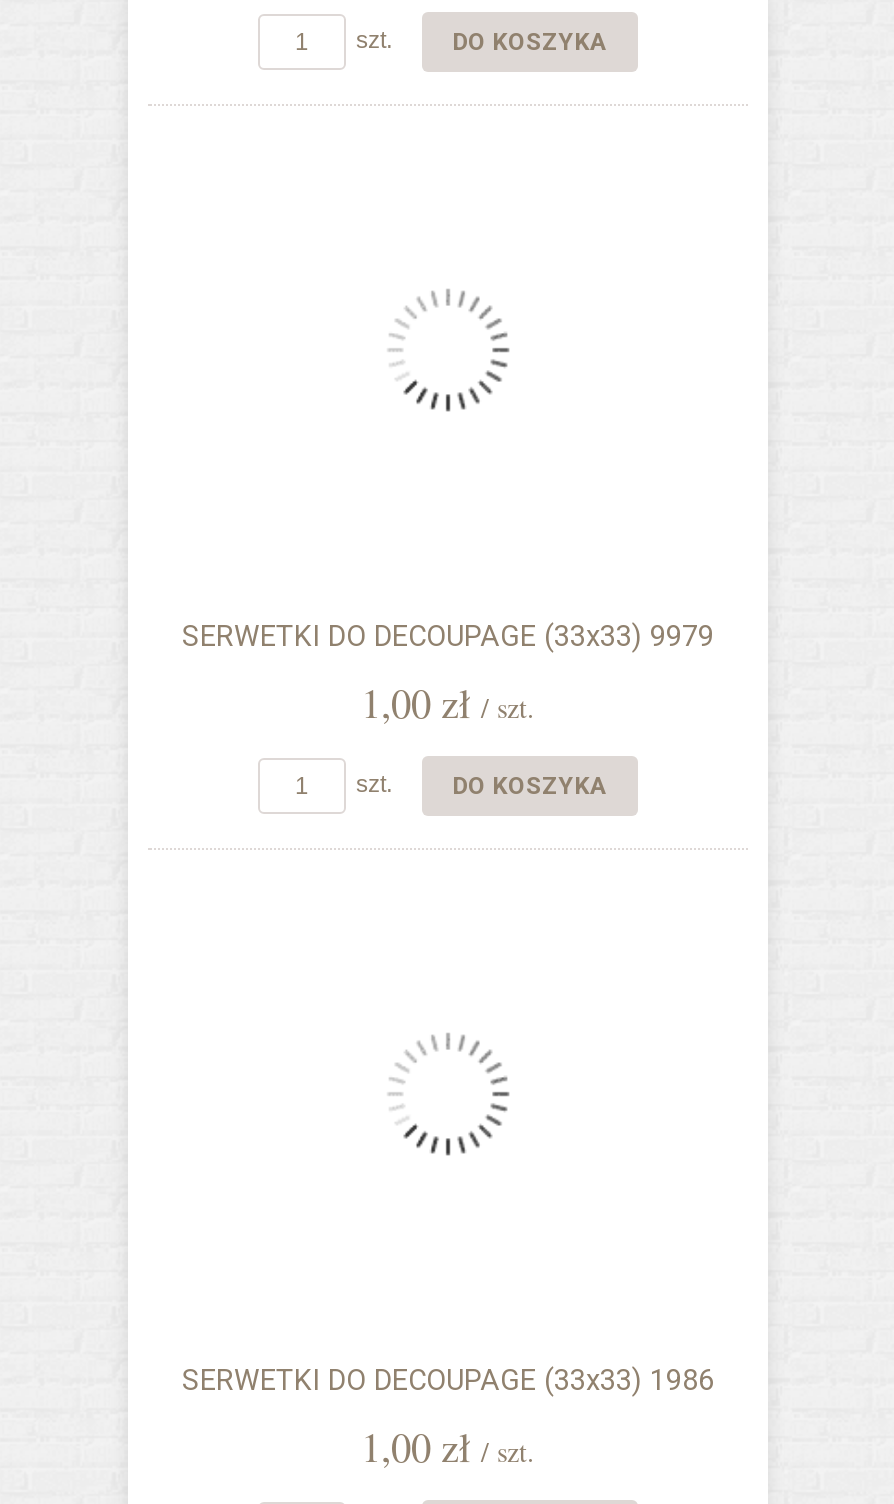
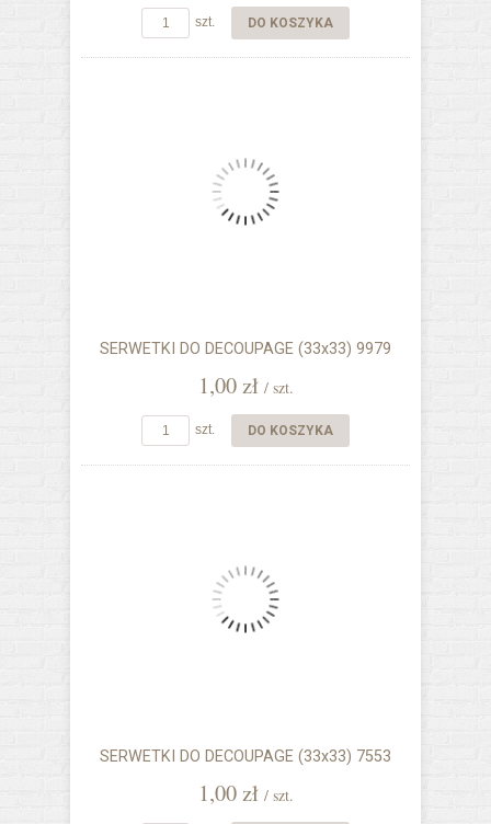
[182,1363,714,1397] SERWETKI DO DECOUPAGE (33x33) 1986 -> [100,747,391,765] SERWETKI DO DECOUPAGE (33x33) 7553

